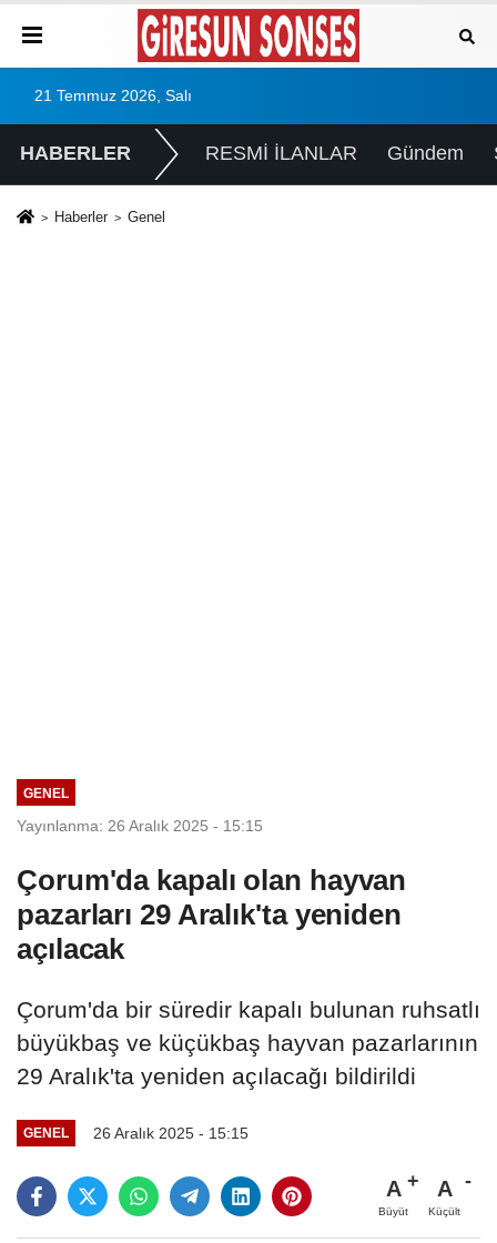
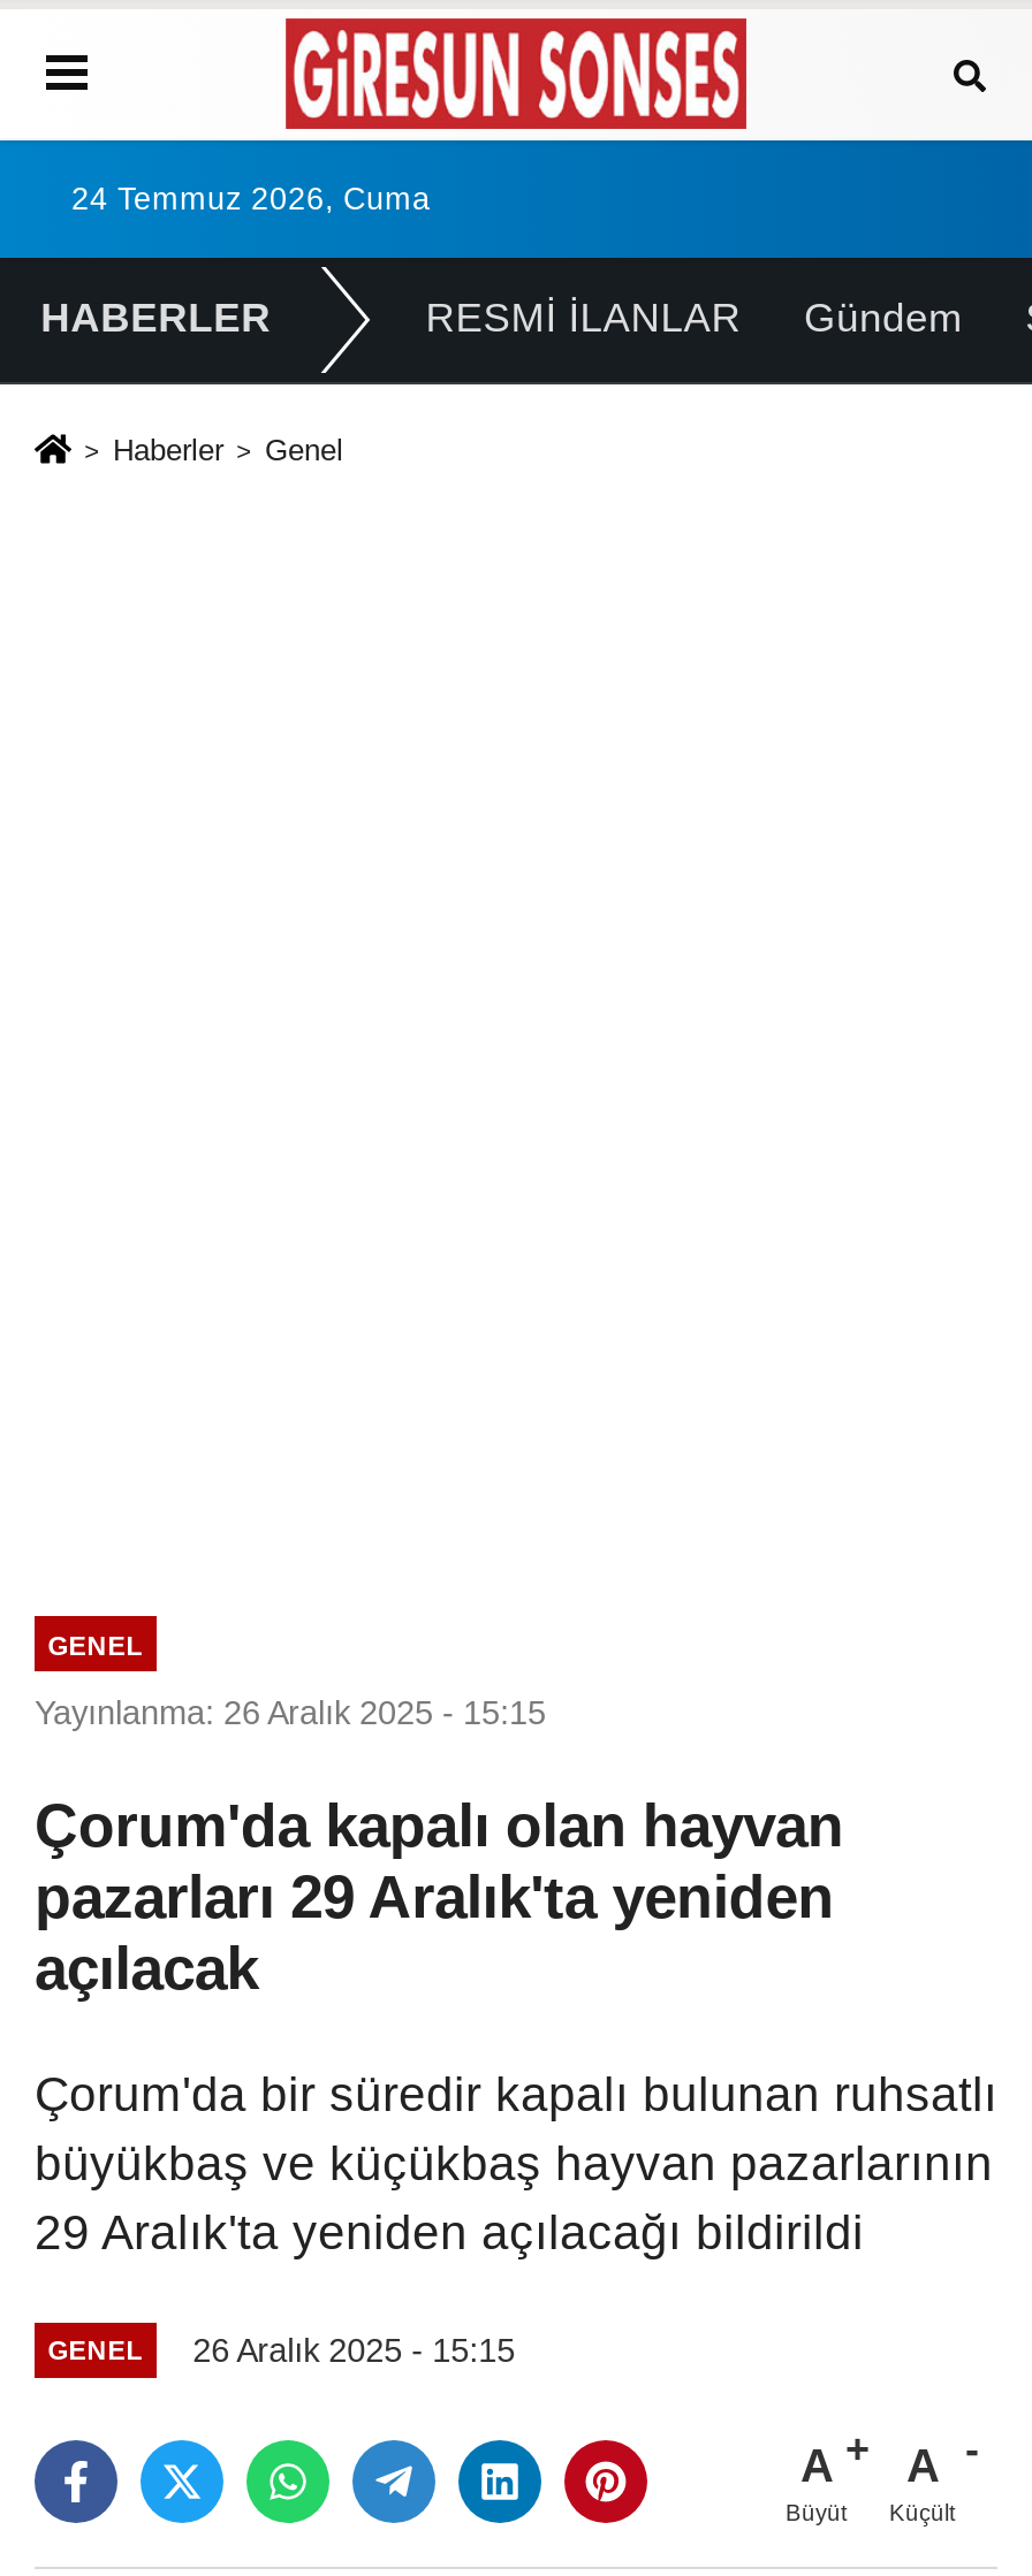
[34,88,192,104] 21 Temmuz 2026, Salı -> [71,182,431,216] 24 Temmuz 2026, Cuma

